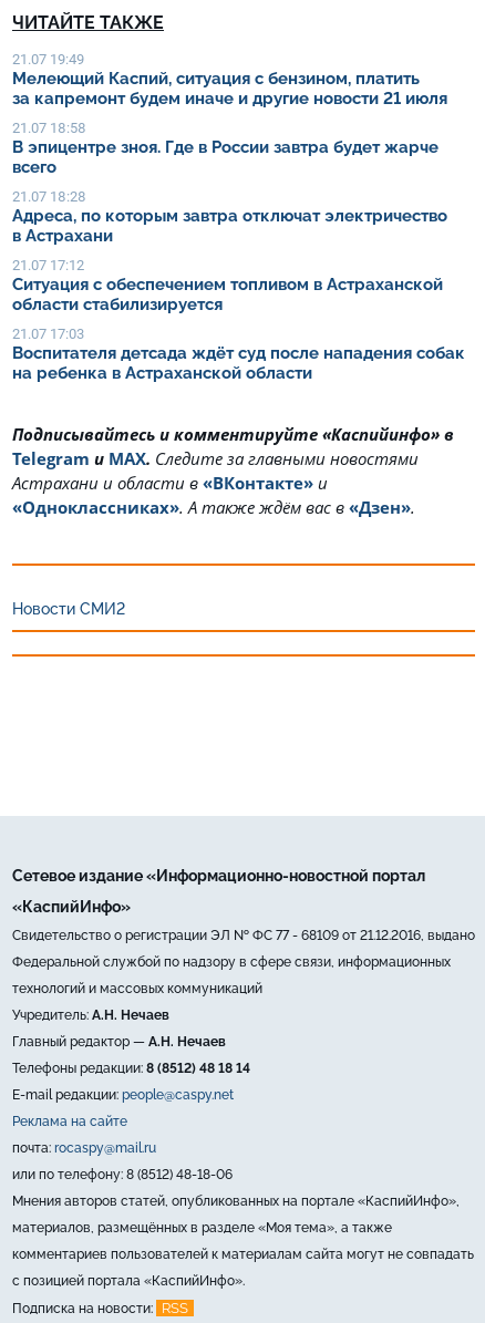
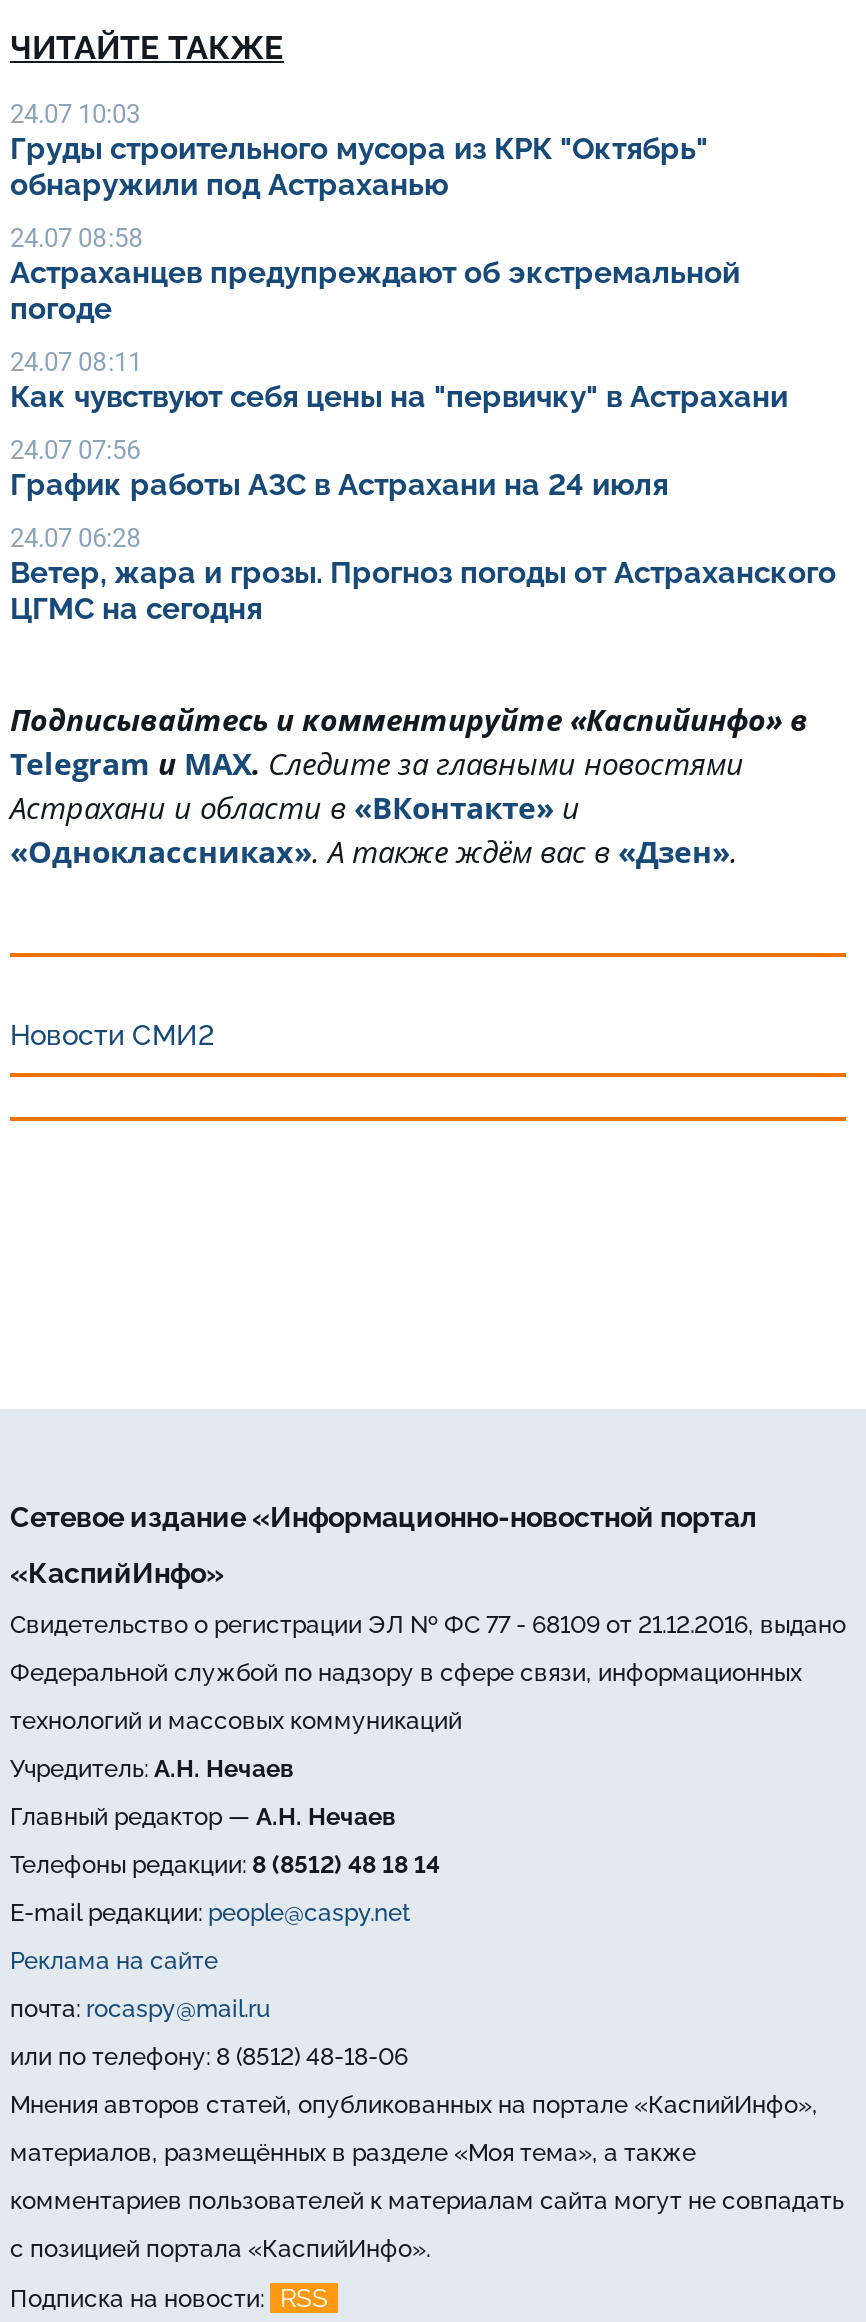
[12,51,447,108] 21.07 19:49 | Мелеющий Каспий, ситуация с бензином, платить | за капремонт будем иначе и другие новости 21 июля -> [10,99,708,203] 24.07 10:03 | Груды строительного мусора из КРК "Октябрь" | обнаружили под Астраханью
[12,119,438,177] 21.07 18:58 | В эпицентре зноя. Где в России завтра будет жарче | всего -> [10,223,740,327] 24.07 08:58 | Астраханцев предупреждают об экстремальной | погоде
[12,188,447,246] 21.07 18:28 | Адреса, по которым завтра отключат электричество | в Астрахани -> [10,347,788,415] 24.07 08:11 | Как чувствуют себя цены на "первичку" в Астрахани
[12,257,443,314] 21.07 17:12 | Ситуация с обеспечением топливом в Астраханской | области стабилизируется -> [10,435,668,503] 24.07 07:56 | График работы АЗС в Астрахани на 24 июля
[12,325,465,383] 21.07 17:03 | Воспитателя детсада ждёт суд после нападения собак | на ребенка в Астраханской области -> [10,523,836,627] 24.07 06:28 | Ветер, жара и грозы. Прогноз погоды от Астраханского | ЦГМС на сегодня

